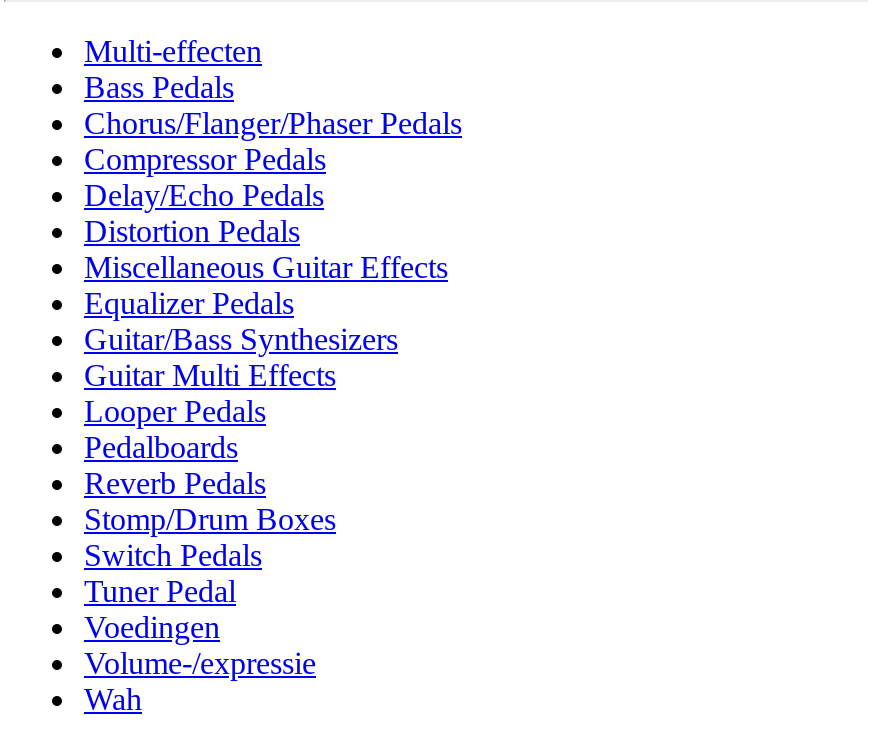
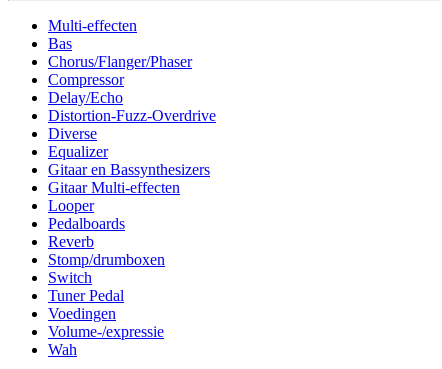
[84,70,462,428] Bass Pedals | Chorus/Flanger/Phaser Pedals | Compressor Pedals | Delay/Echo Pedals | Distortion Pedals | Miscellaneous Guitar Effects | Equalizer Pedals | Guitar/Bass Synthesizers | Guitar Multi Effects | Looper Pedals -> [48,35,216,214] Bas | Chorus/Flanger/Phaser | Compressor | Delay/Echo | Distortion-Fuzz-Overdrive | Diverse | Equalizer | Gitaar en Bassynthesizers | Gitaar Multi-effecten | Looper
[84,466,336,572] Reverb Pedals | Stomp/Drum Boxes | Switch Pedals -> [48,233,165,286] Reverb | Stomp/drumboxen | Switch

